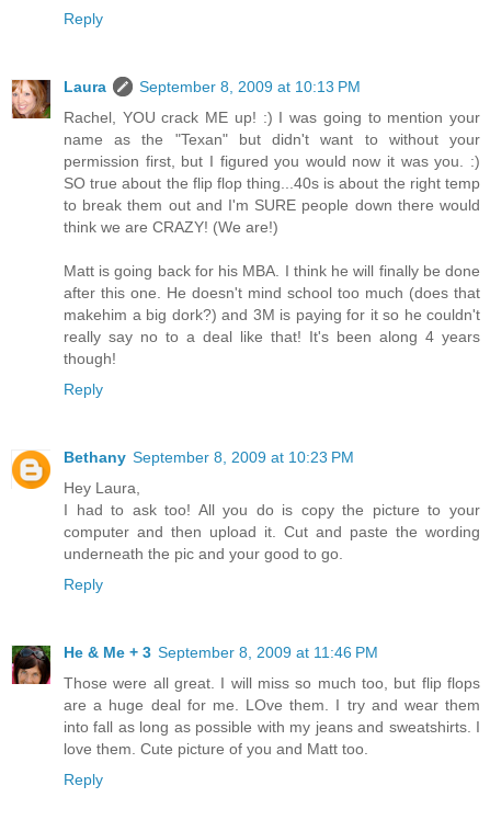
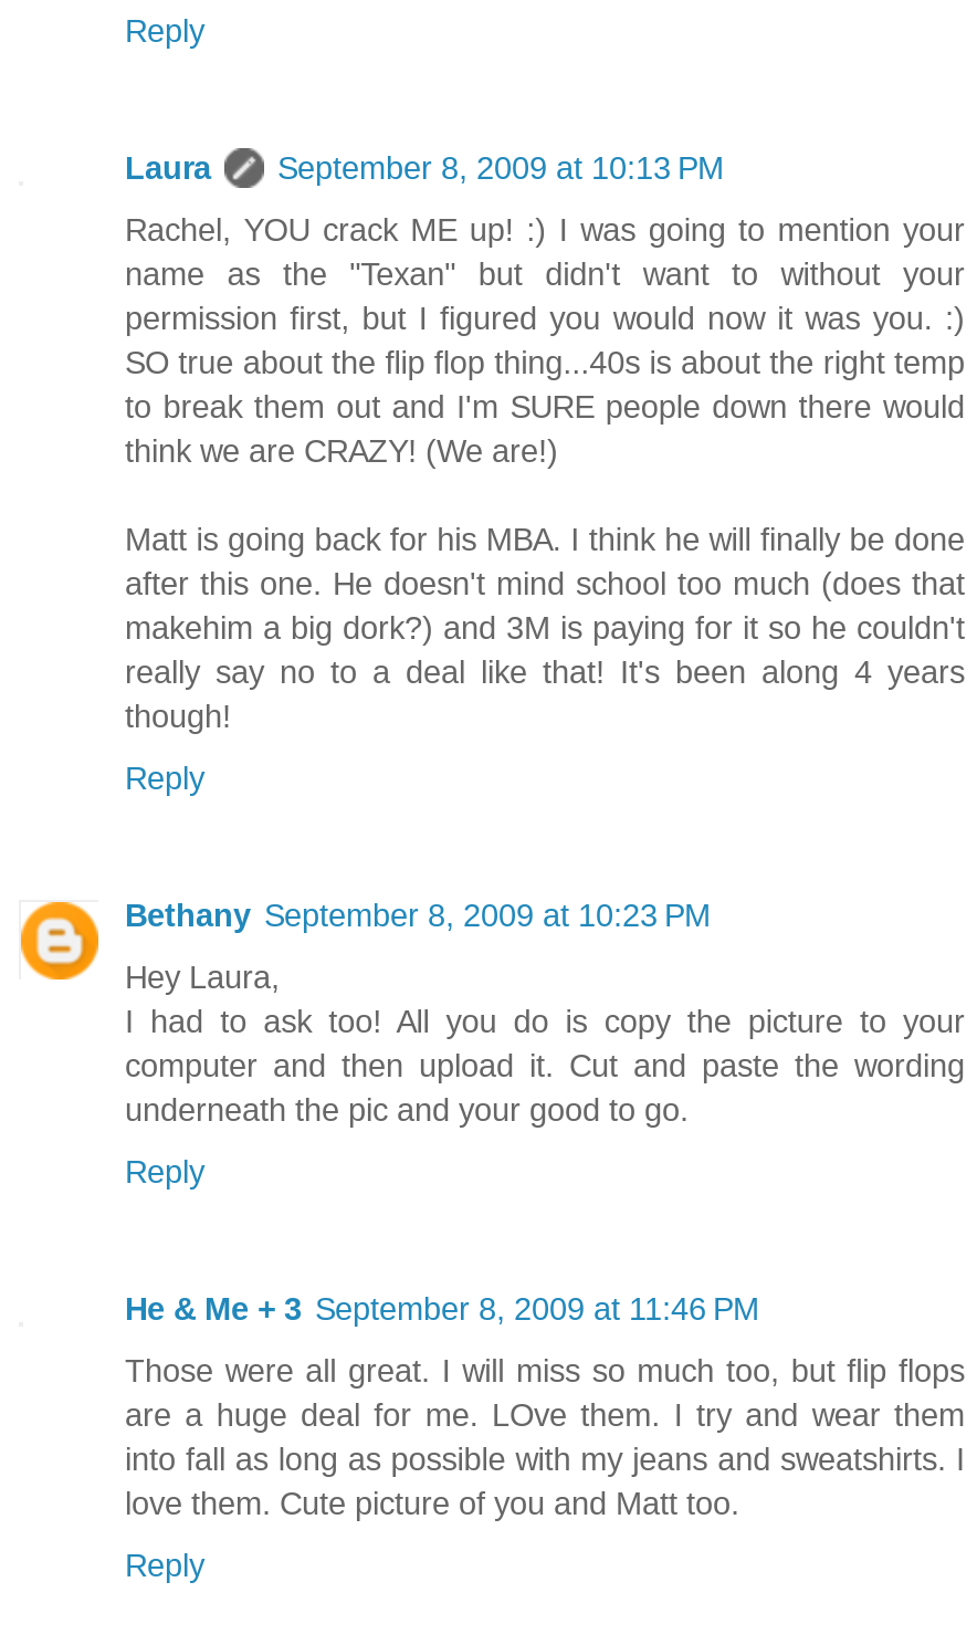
[10,78,52,119] [image] -> none
[10,644,52,685] [image] -> none

